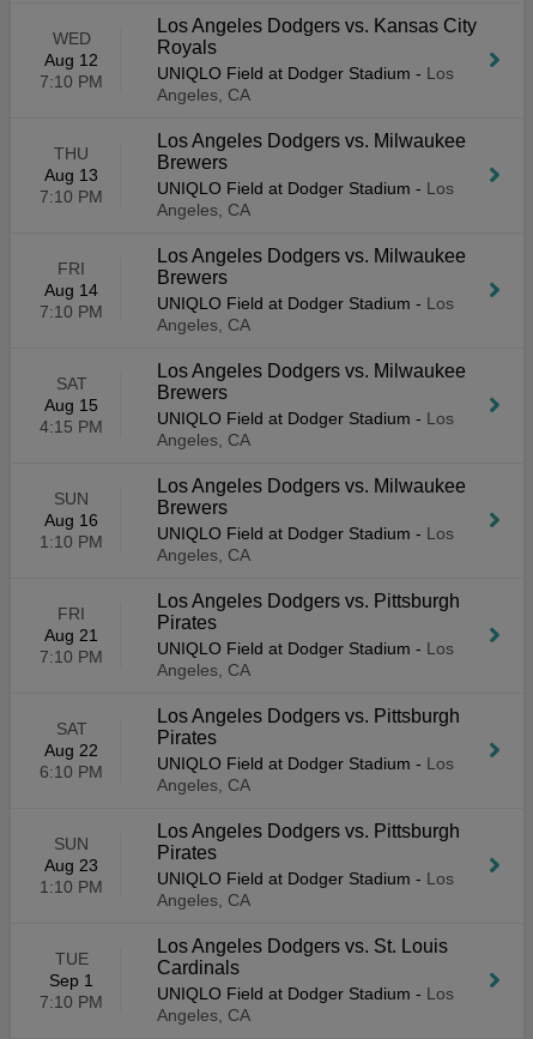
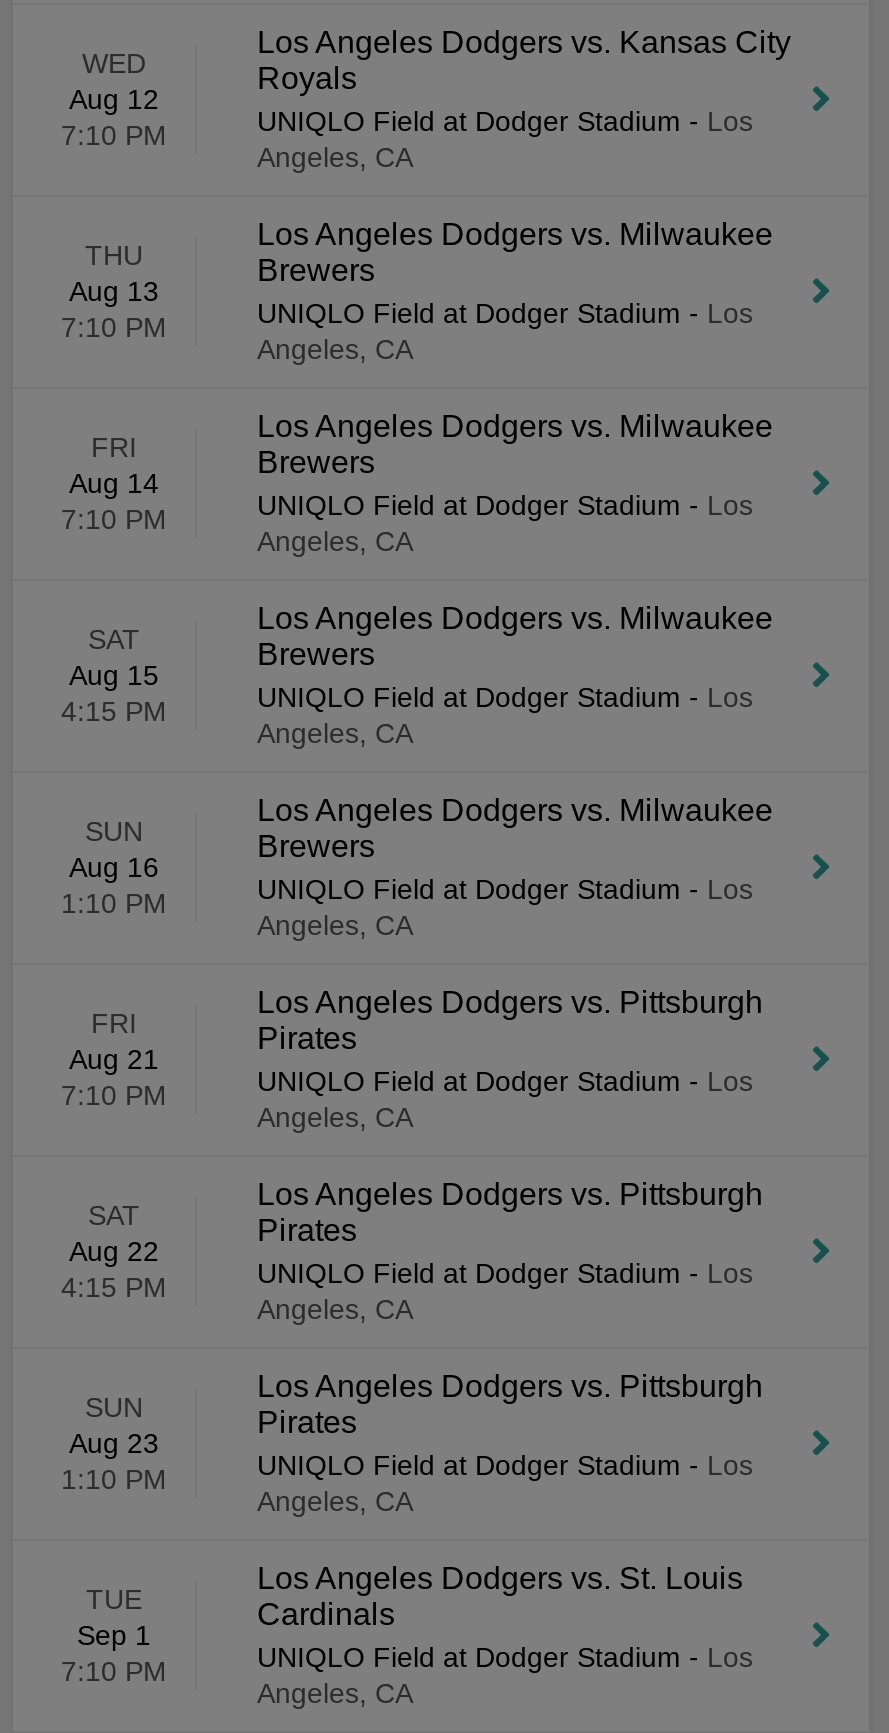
[40,762,103,781] 6:10 PM -> [61,1271,167,1303] 4:15 PM

